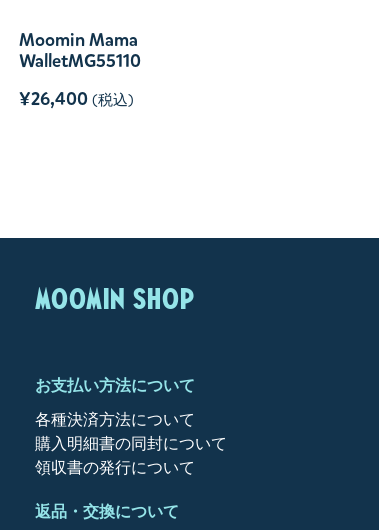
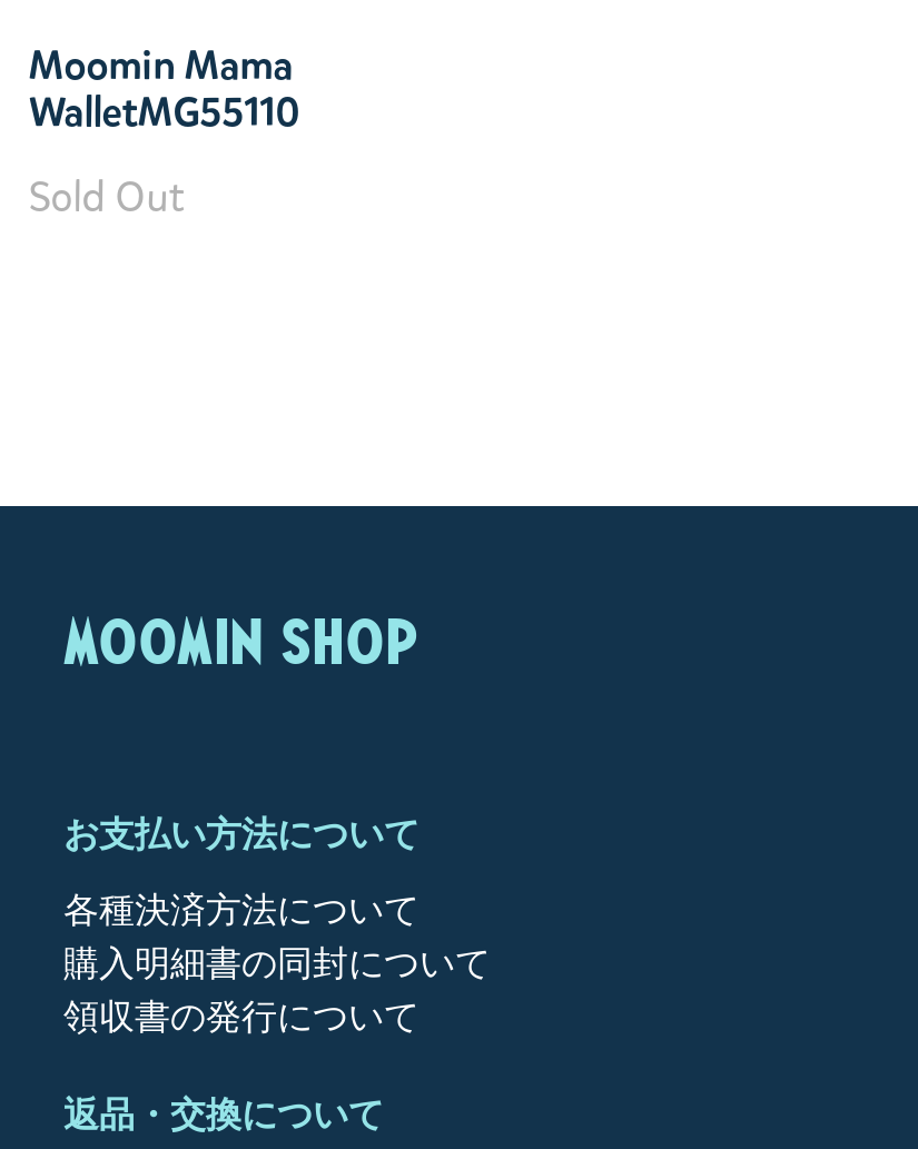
[19,87,134,111] ¥26,400 (税込) -> [28,170,184,223] Sold Out

